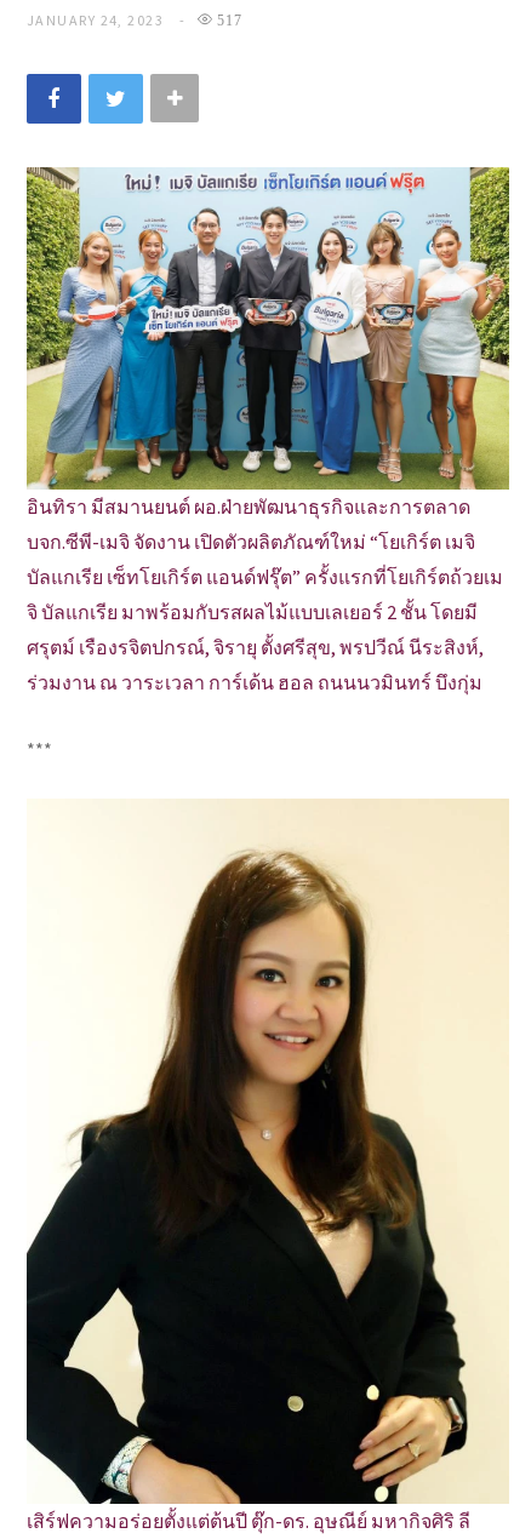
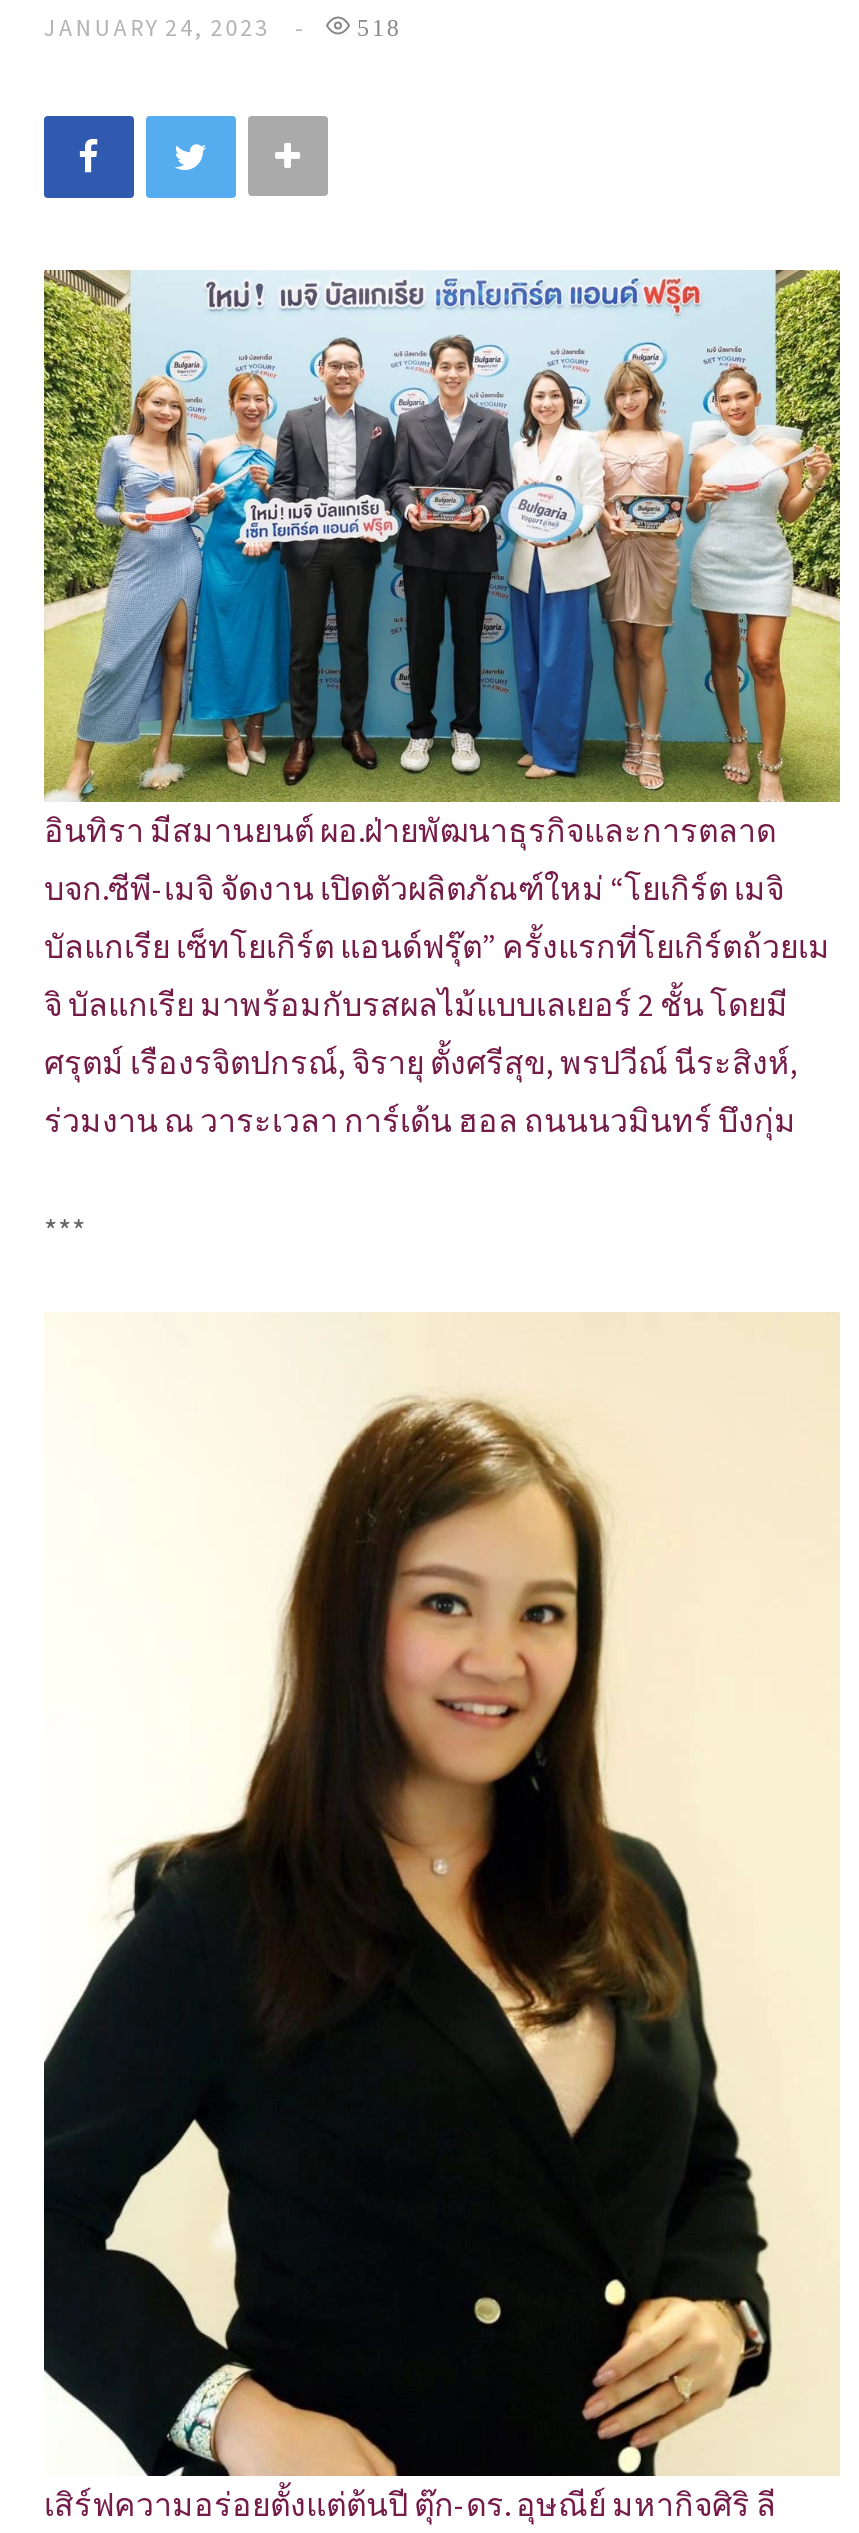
[216,12,243,28] 517 -> [357,13,402,41] 518

